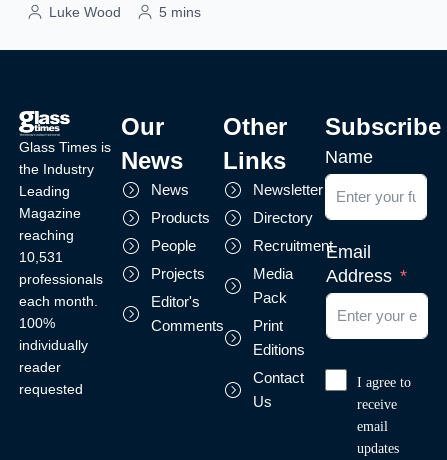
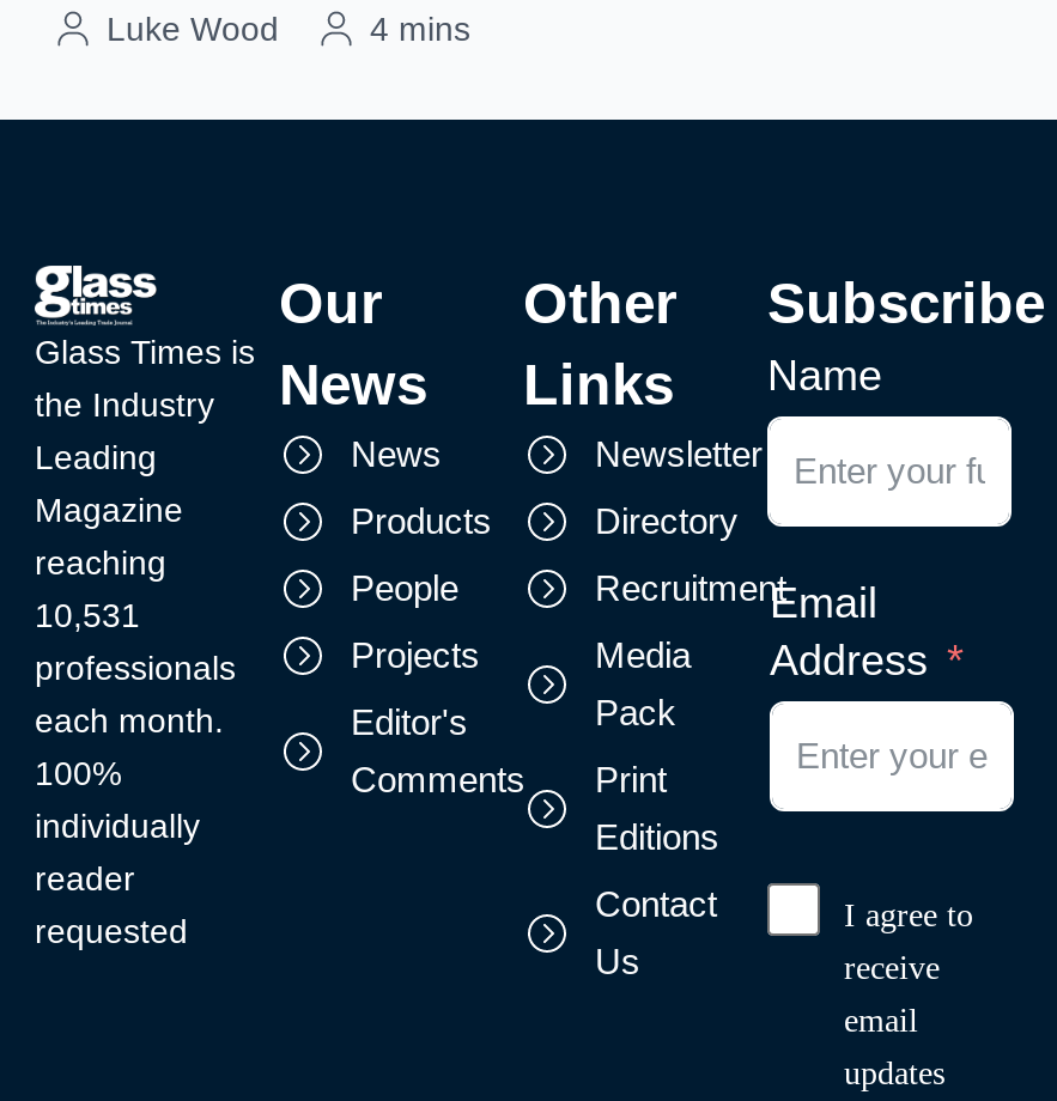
[159,4,201,20] 5 mins -> [370,9,470,47] 4 mins

